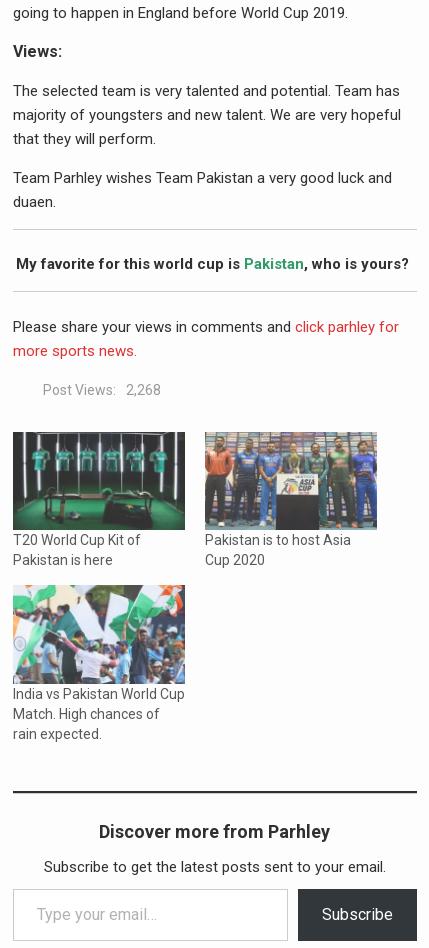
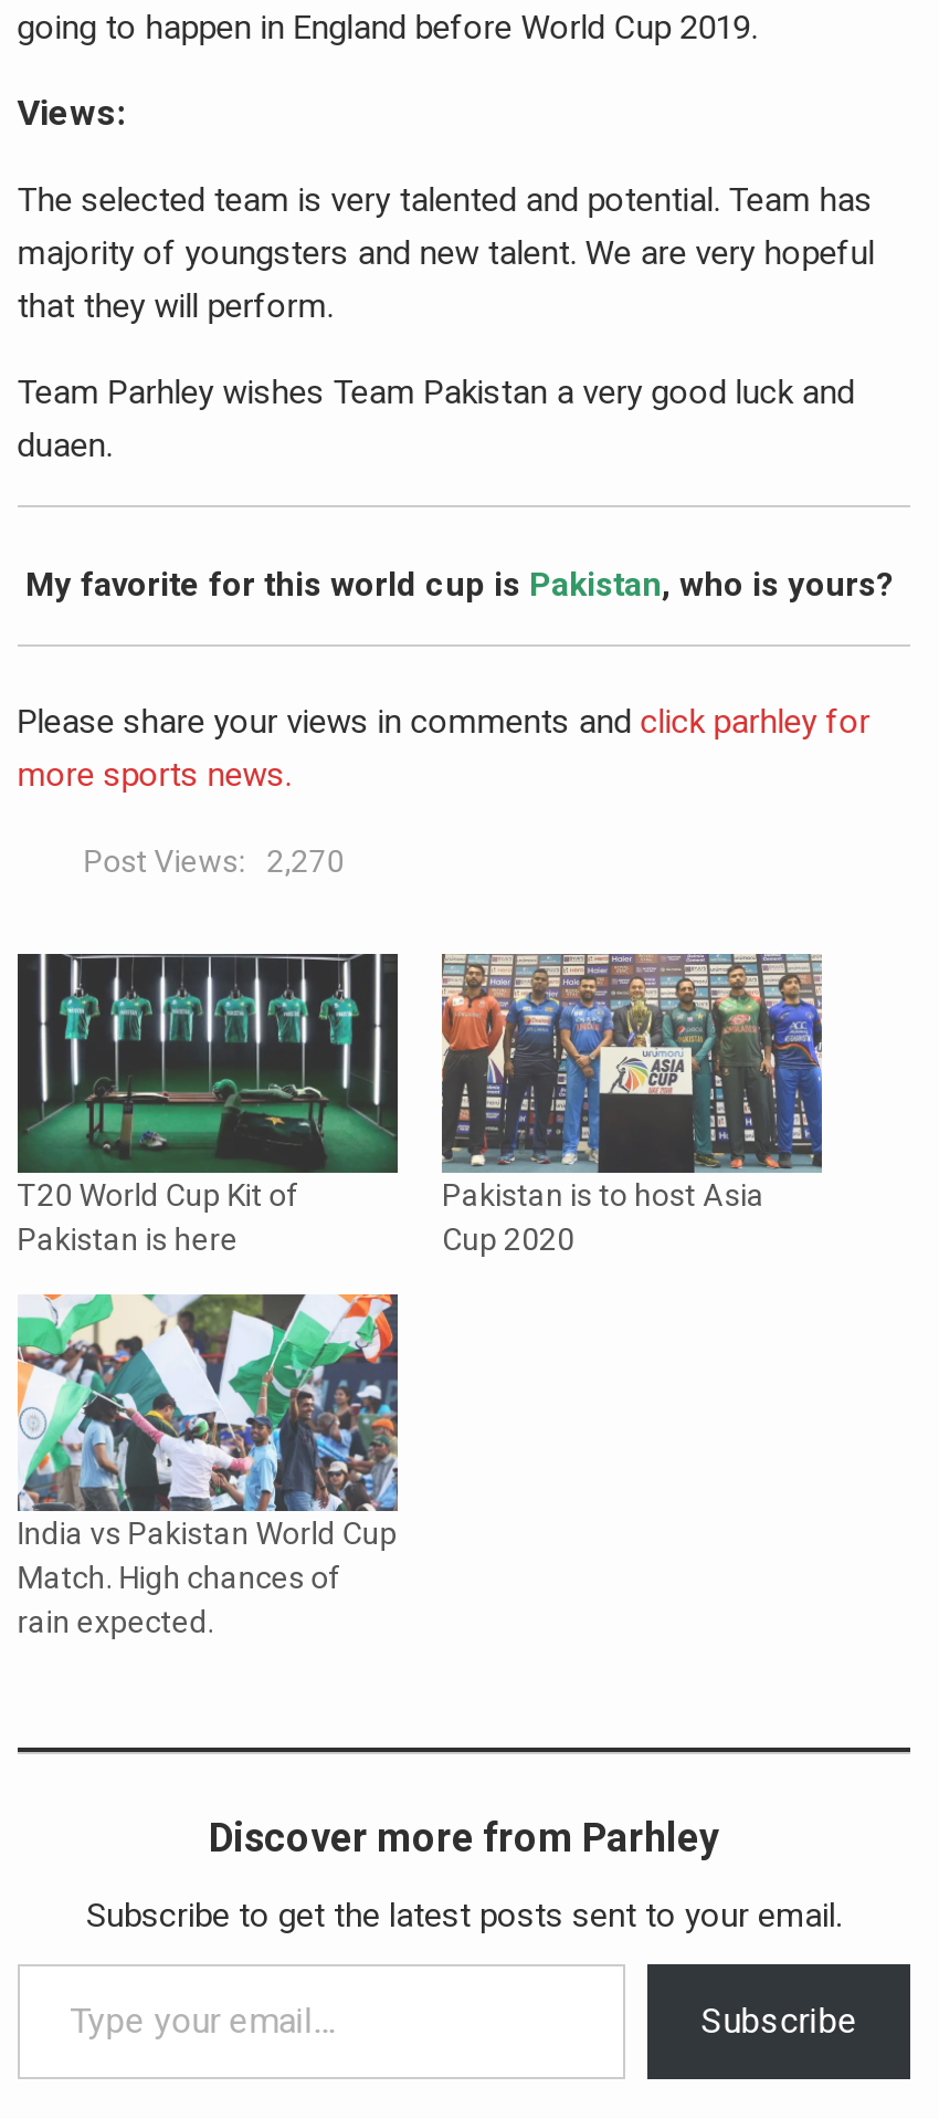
[43,382,161,398] Post Views: 2,268 -> [83,844,344,880] Post Views: 2,270

